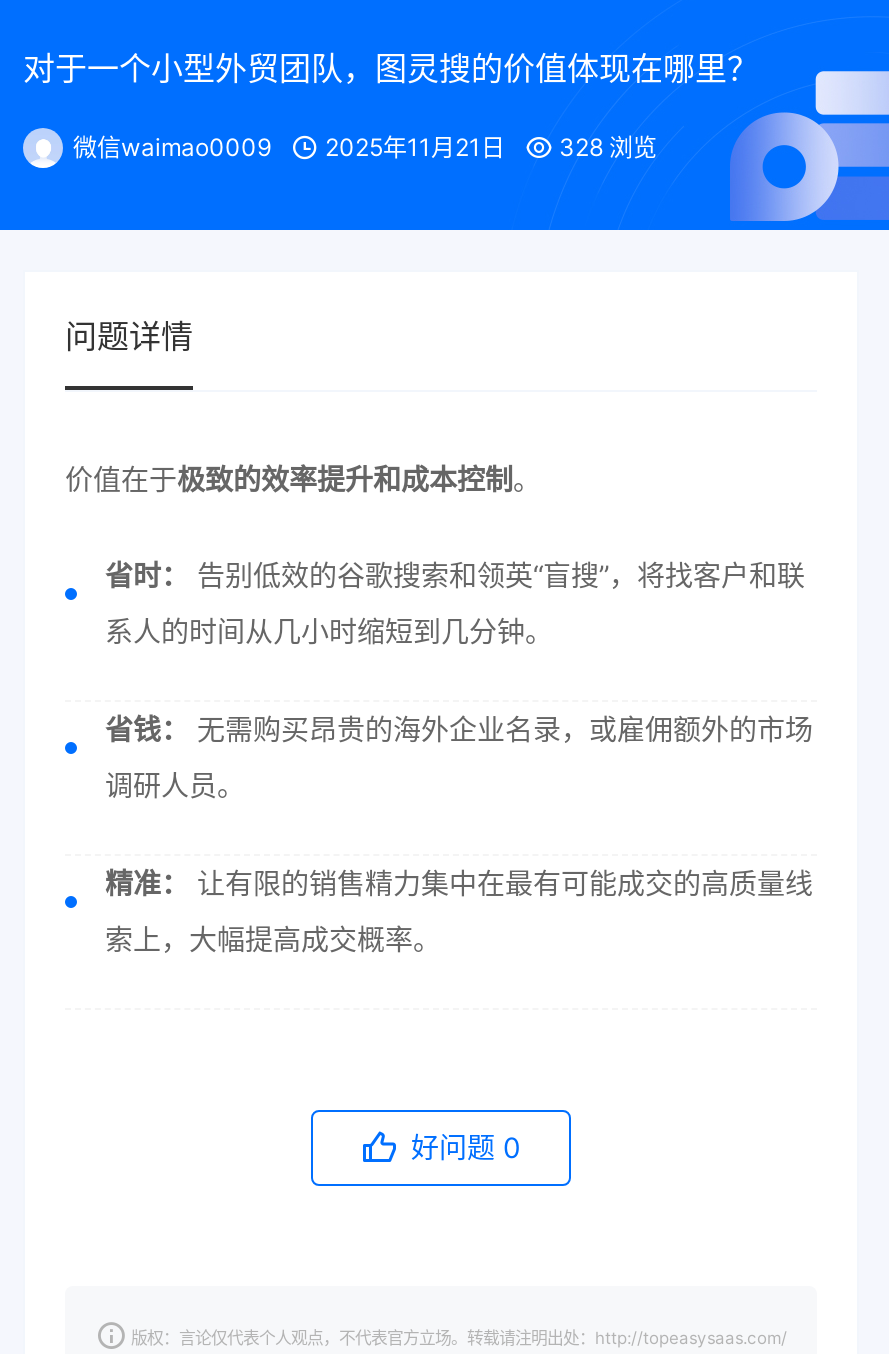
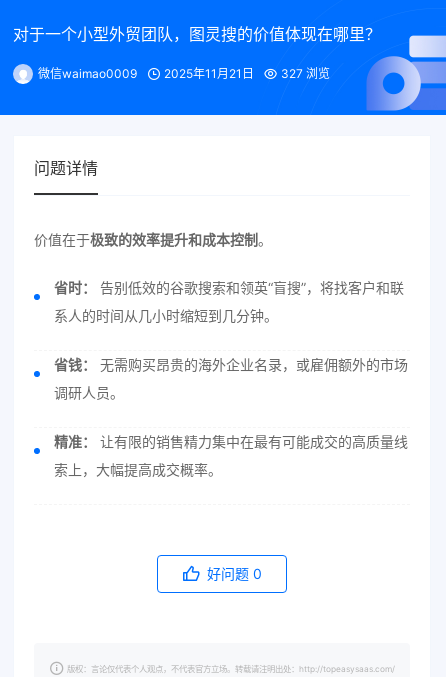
[73,132,657,162] 微信waimao0009 2025年11月21日 328 浏览 -> [38,66,330,81] 微信waimao0009 2025年11月21日 327 浏览

